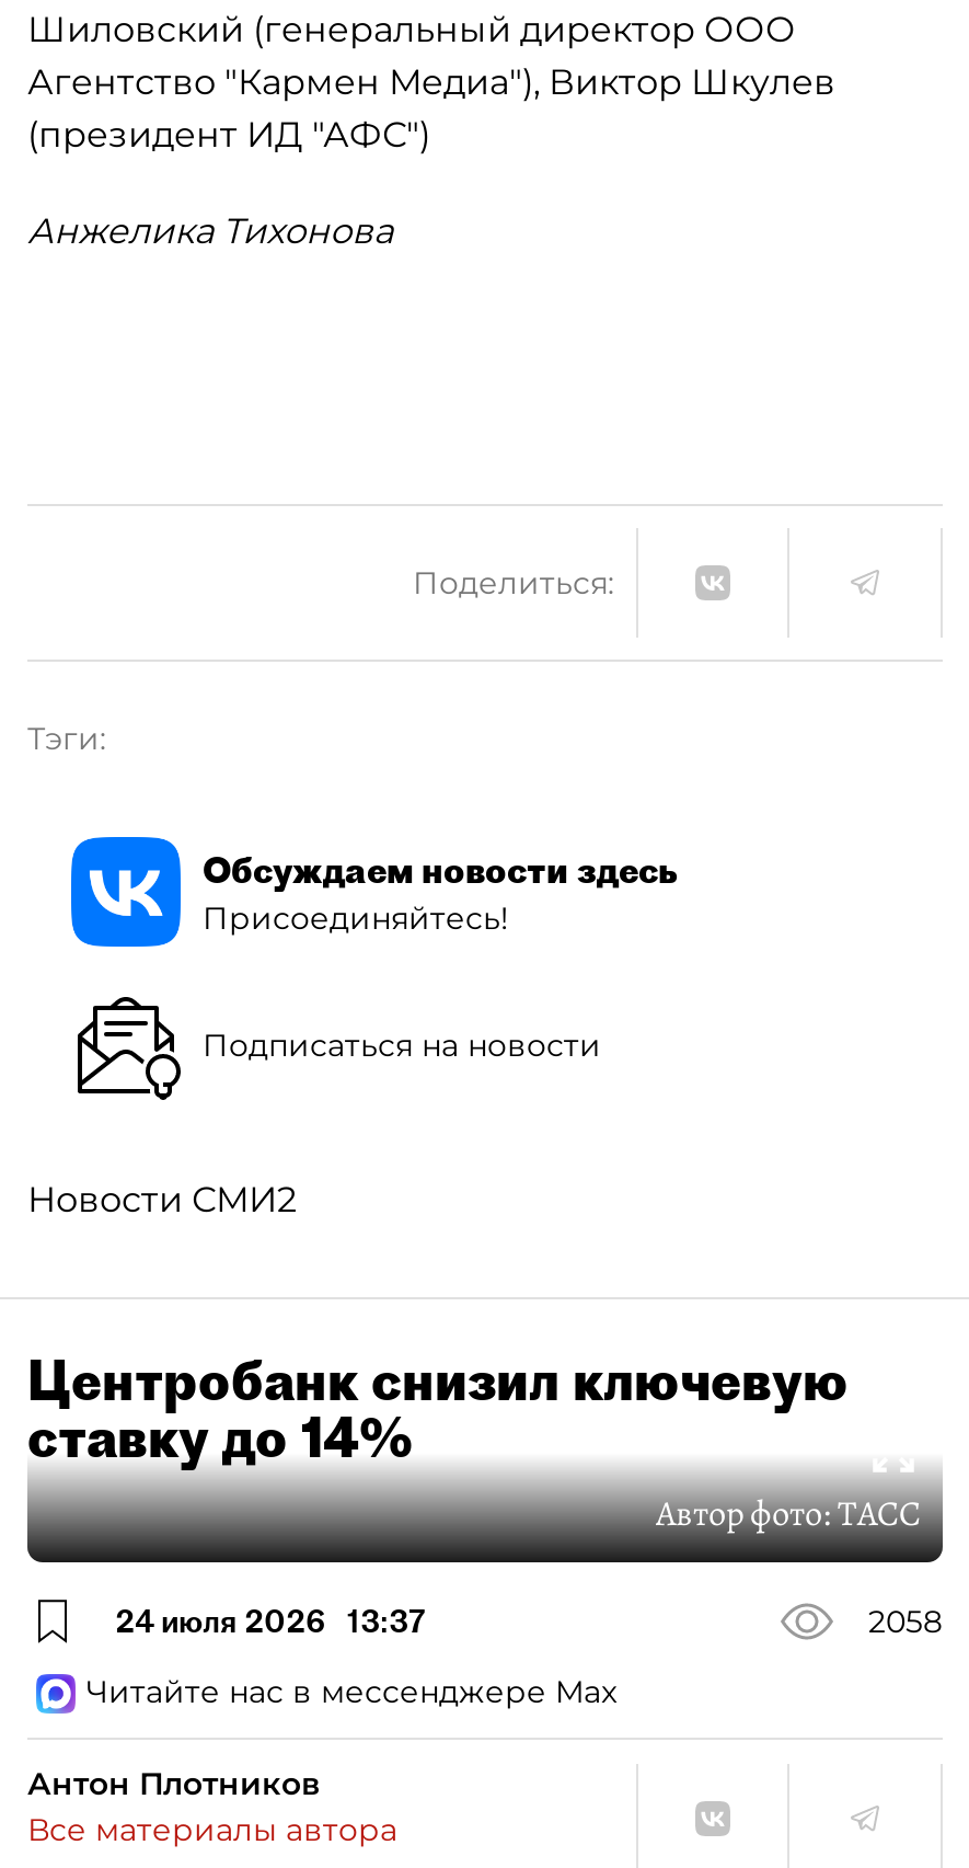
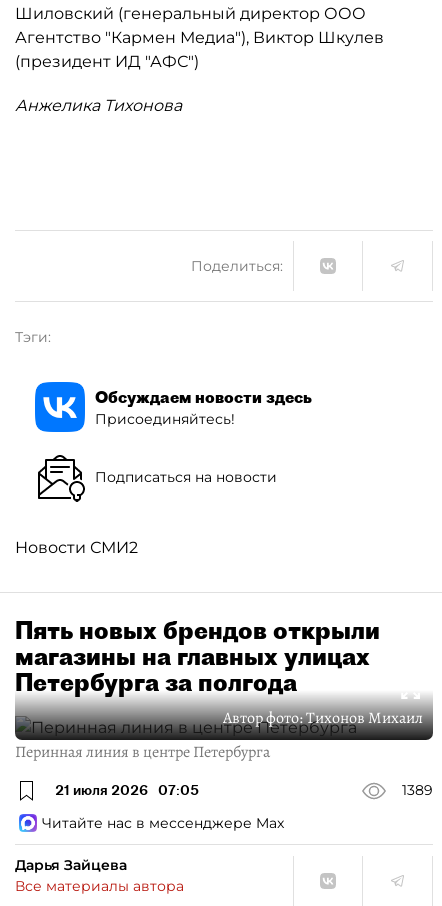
[27,1348,943,1640] Центробанк снизил ключевую | ставку до 14% | Автор фото:ТАСС | 24 июля 2026 13:37 | 2058 -> [15,615,433,799] Пять новых брендов открыли | магазины на главных улицах | Петербурга за полгода | Автор фото: Тихонов Михаил | Перинная линия в центре Петербурга | 21 июля 2026 07:05 | 1389
[27,1764,321,1803] Антон Плотников -> [15,856,127,874] Дарья Зайцева

